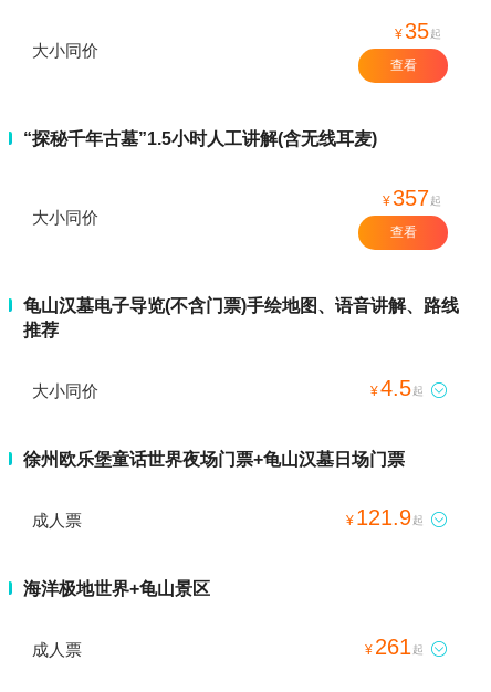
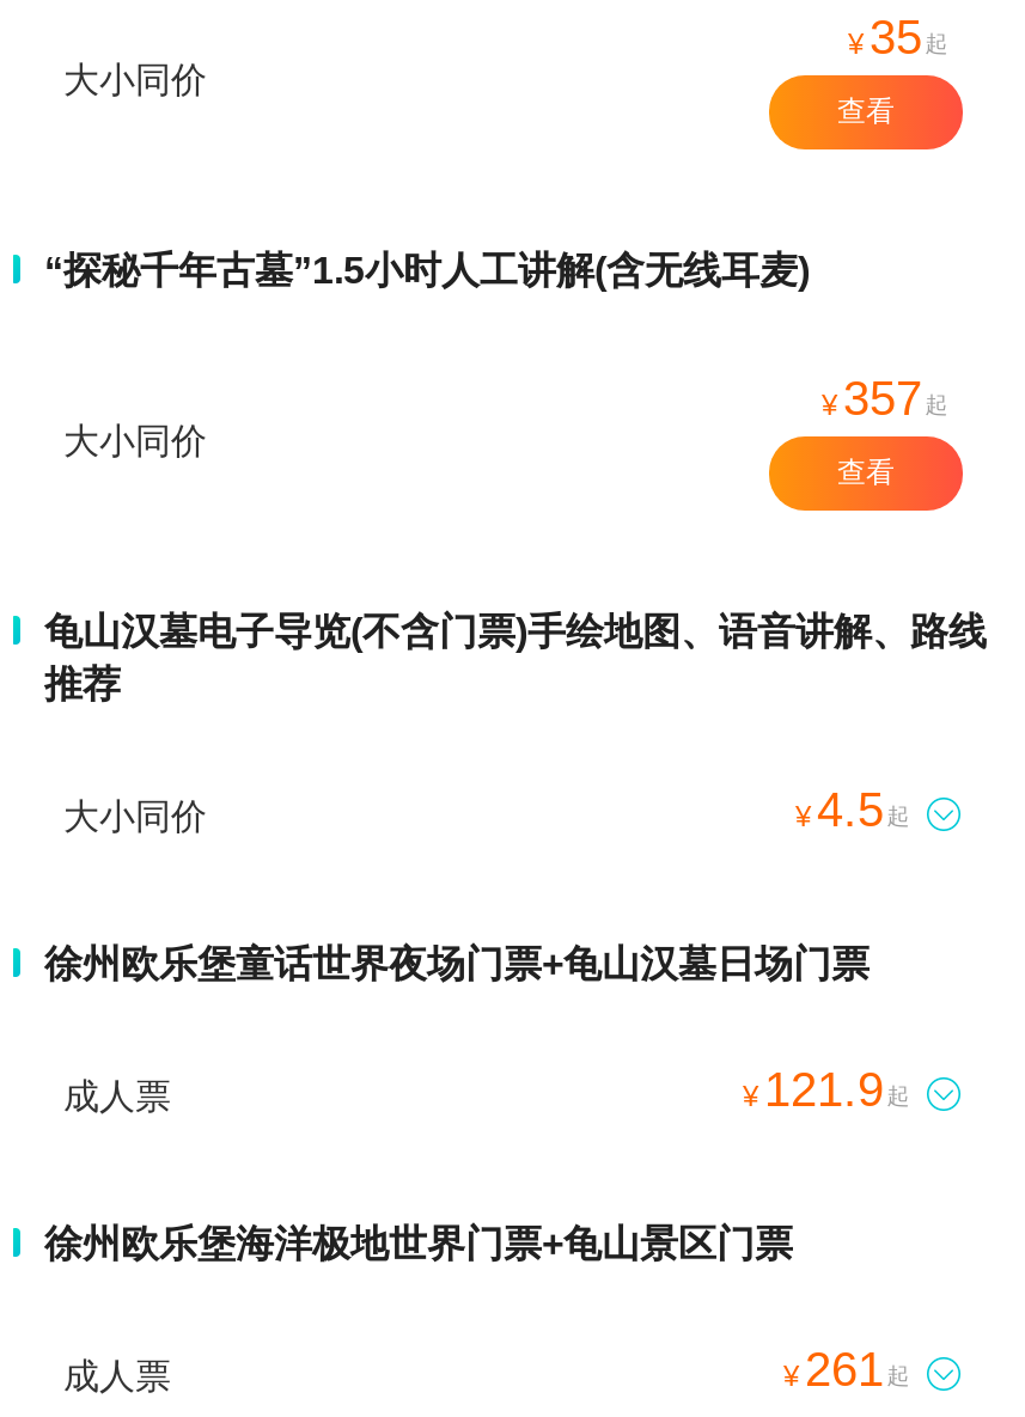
[23,579,210,598] 海洋极地世界+龟山景区 -> [44,1223,793,1264] 徐州欧乐堡海洋极地世界门票+龟山景区门票

